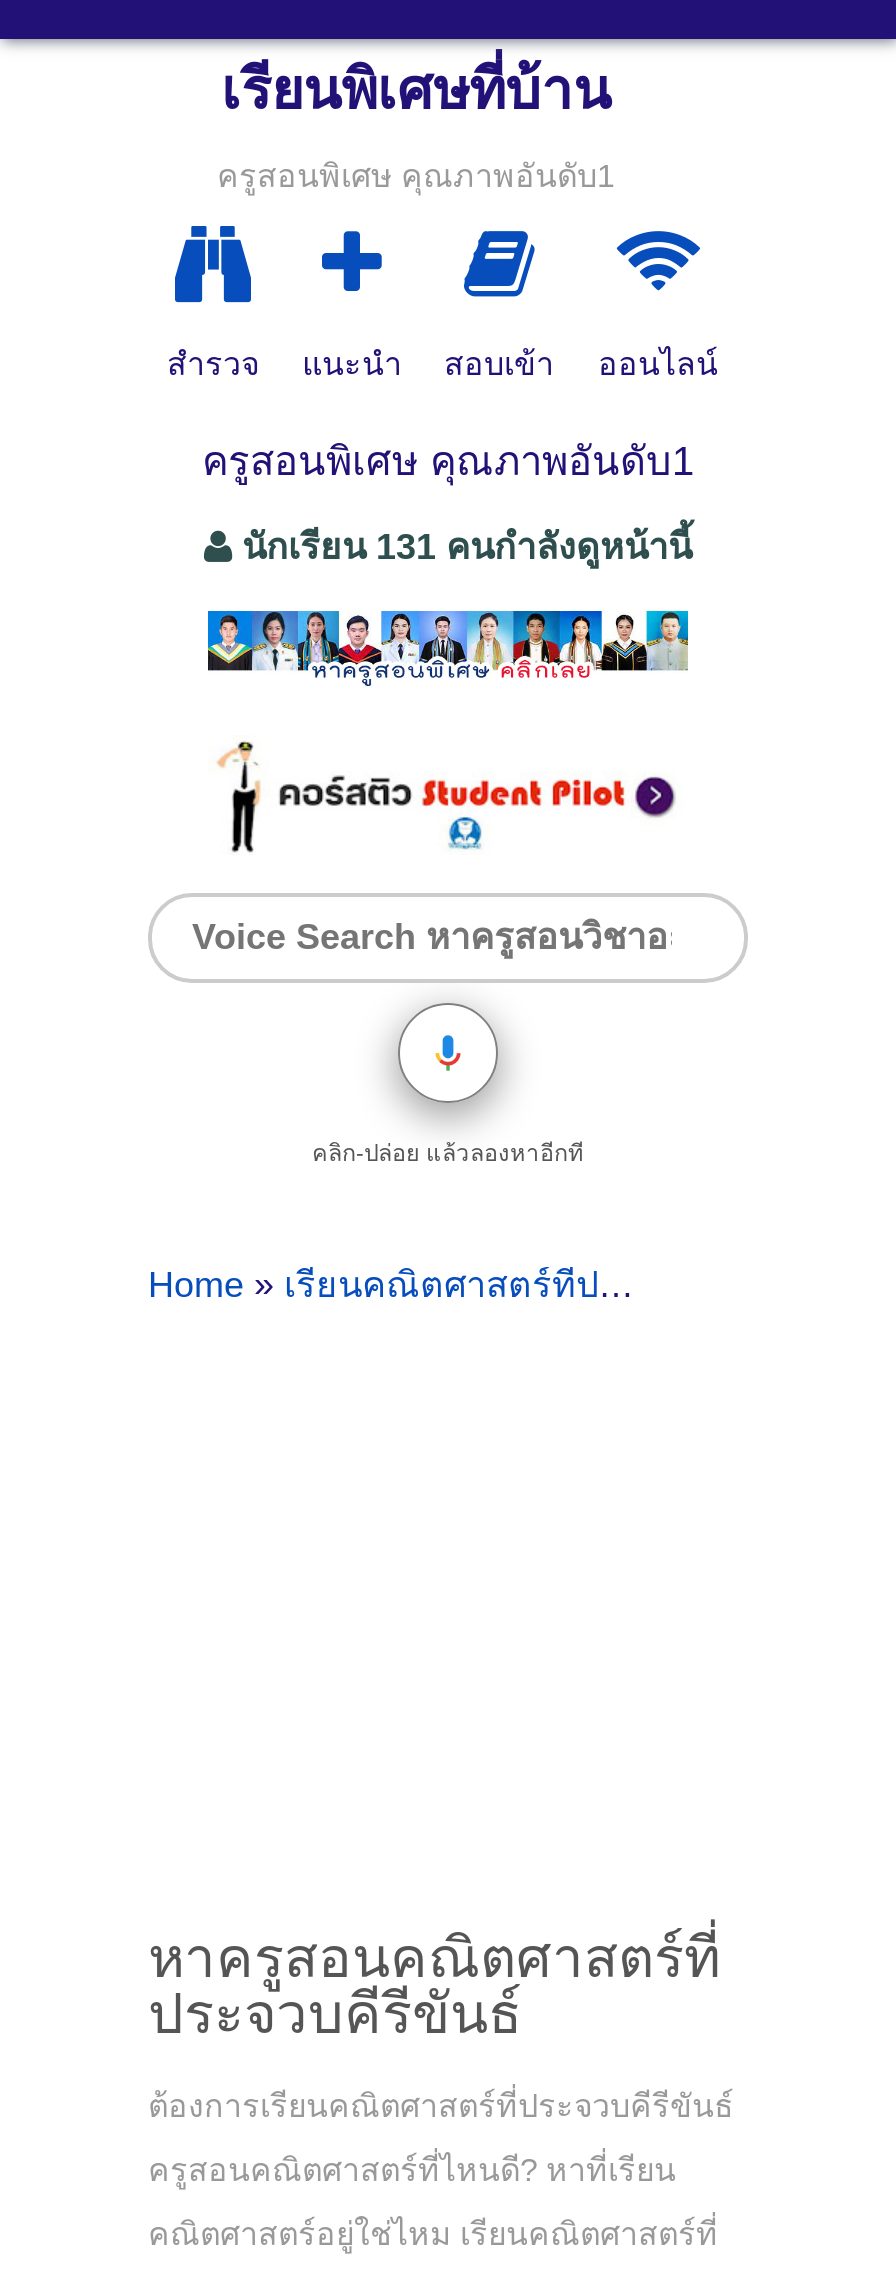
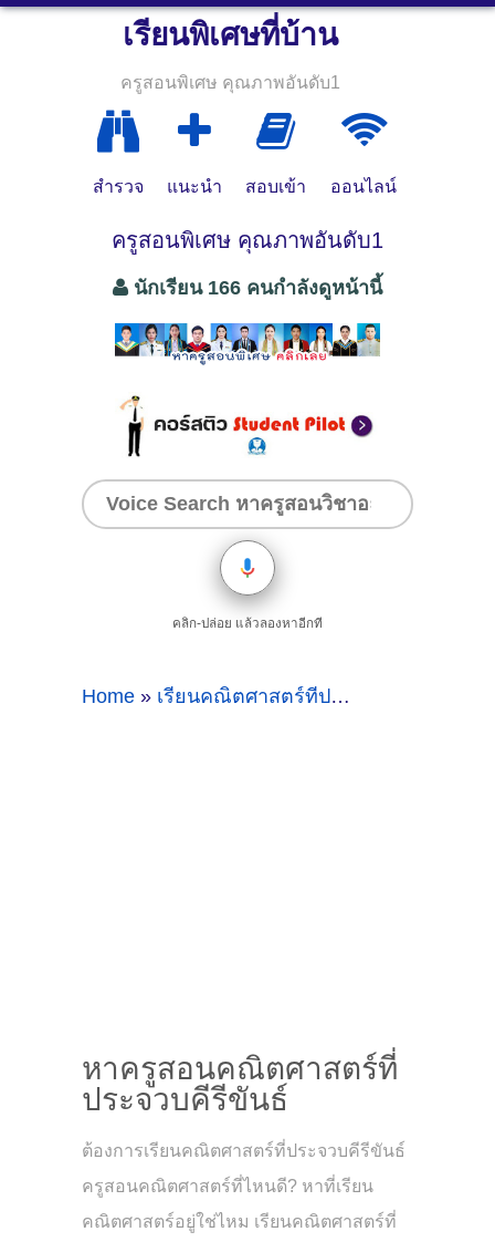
[232,527,692,567] นักเรียน 131 คนกำลังดูหน้านี้ -> [128,277,382,299] นักเรียน 166 คนกำลังดูหน้านี้

